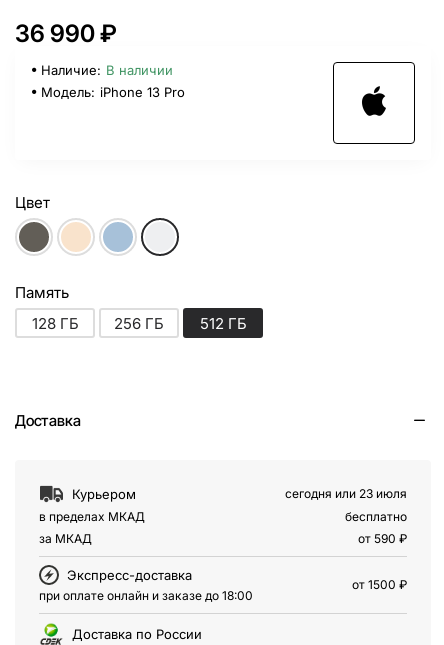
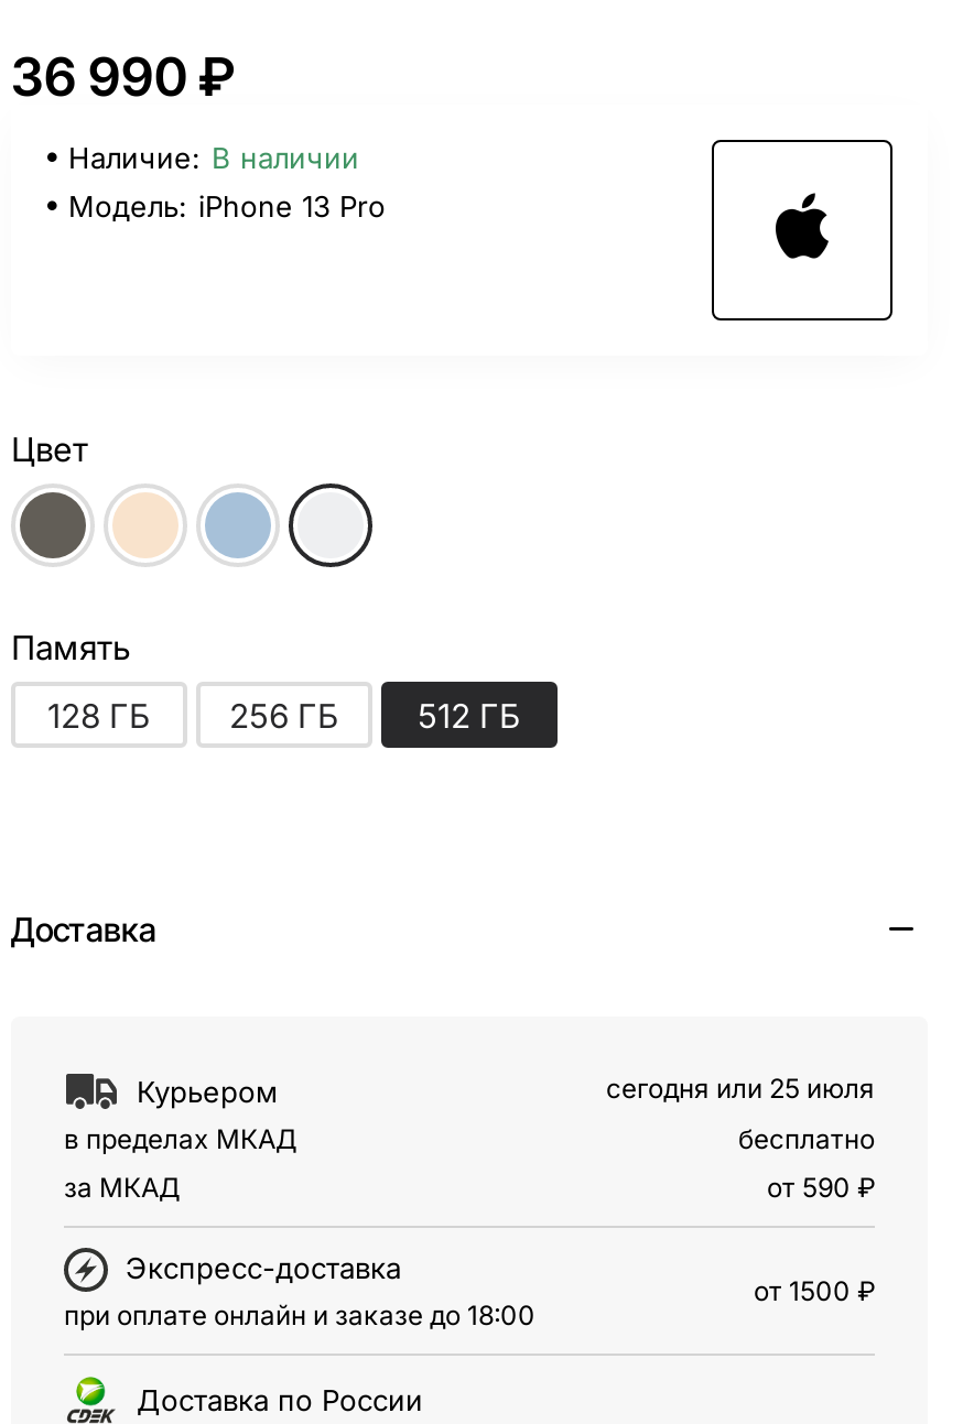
[285,486,407,501] сегодня или 23 июля -> [606,1073,875,1106] сегодня или 25 июля

